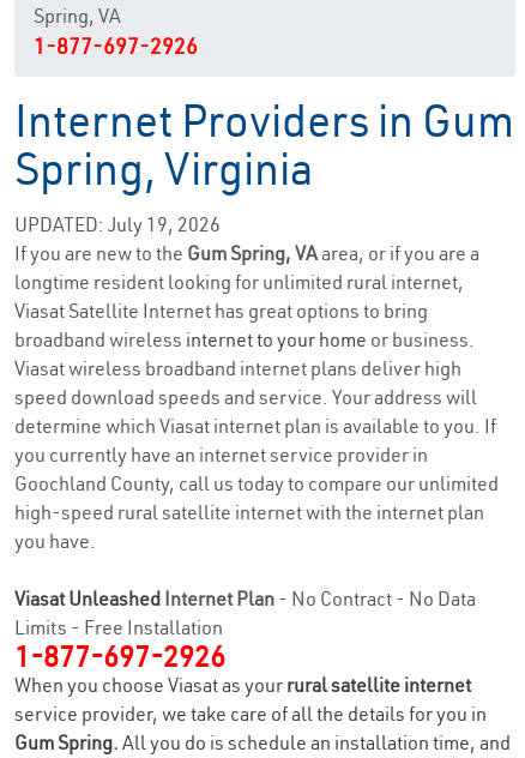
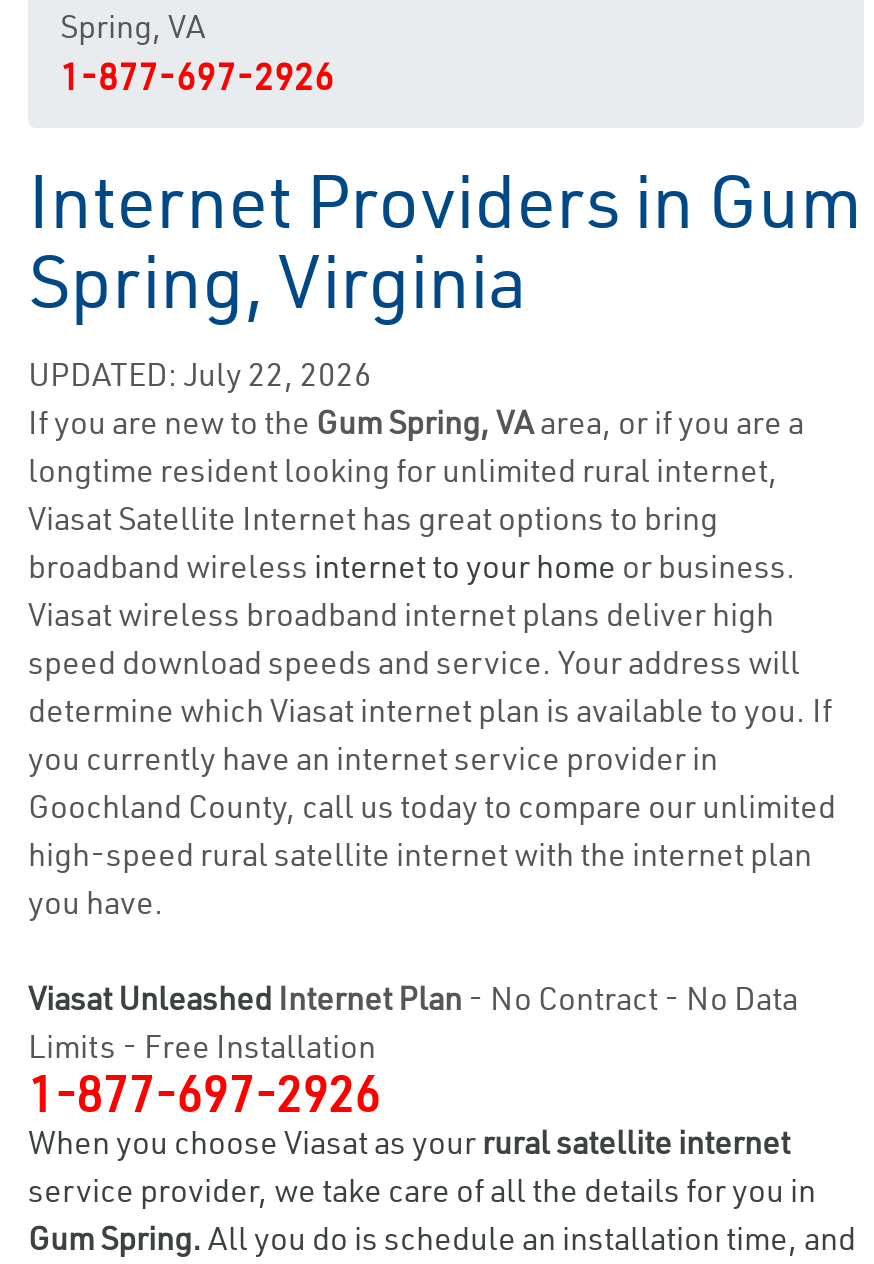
[14,212,221,236] UPDATED: July 19, 2026 -> [28,354,372,394] UPDATED: July 22, 2026

